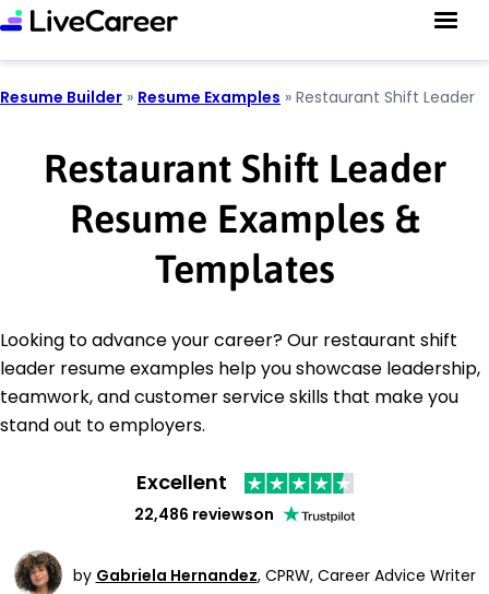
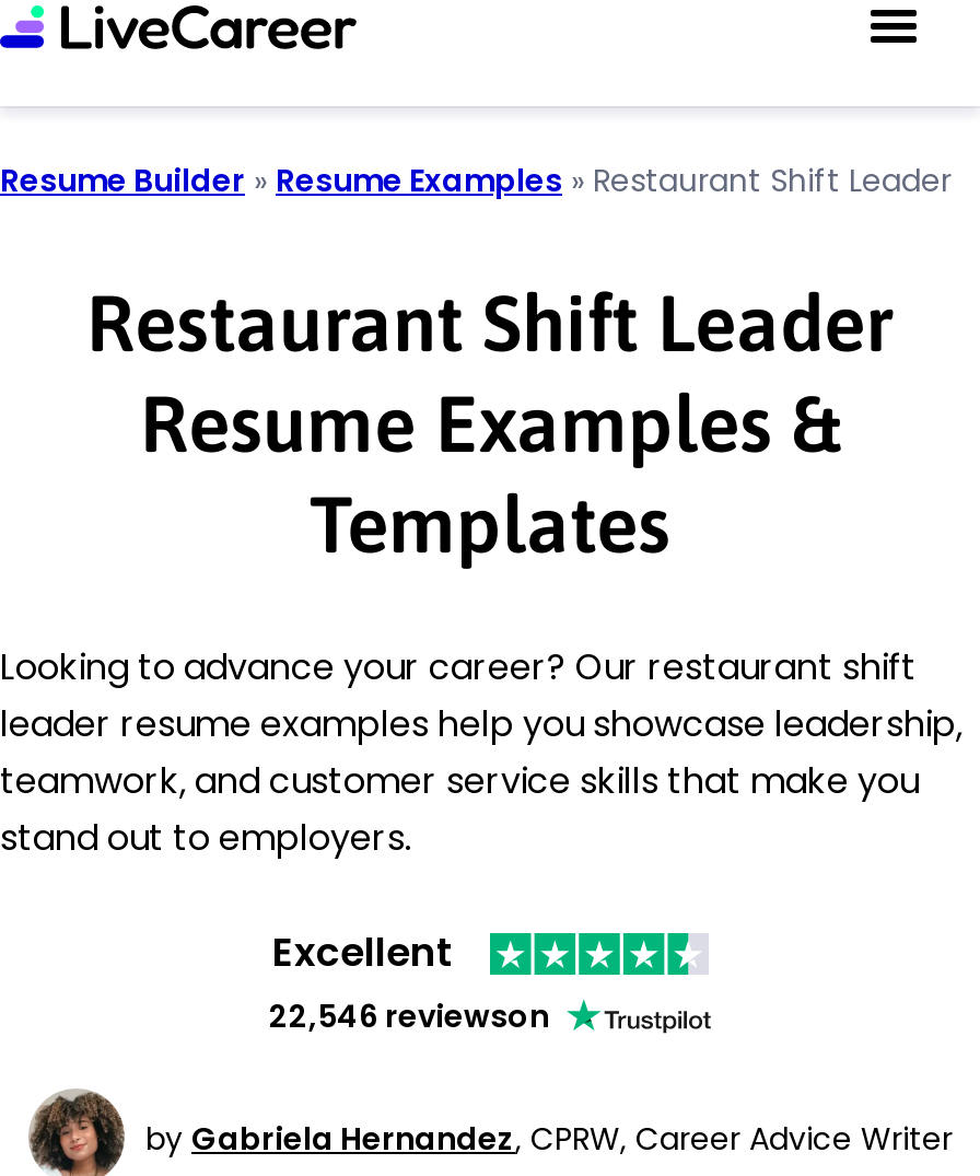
[134,503,274,525] 22,486 reviewson -> [269,994,549,1037] 22,546 reviewson

